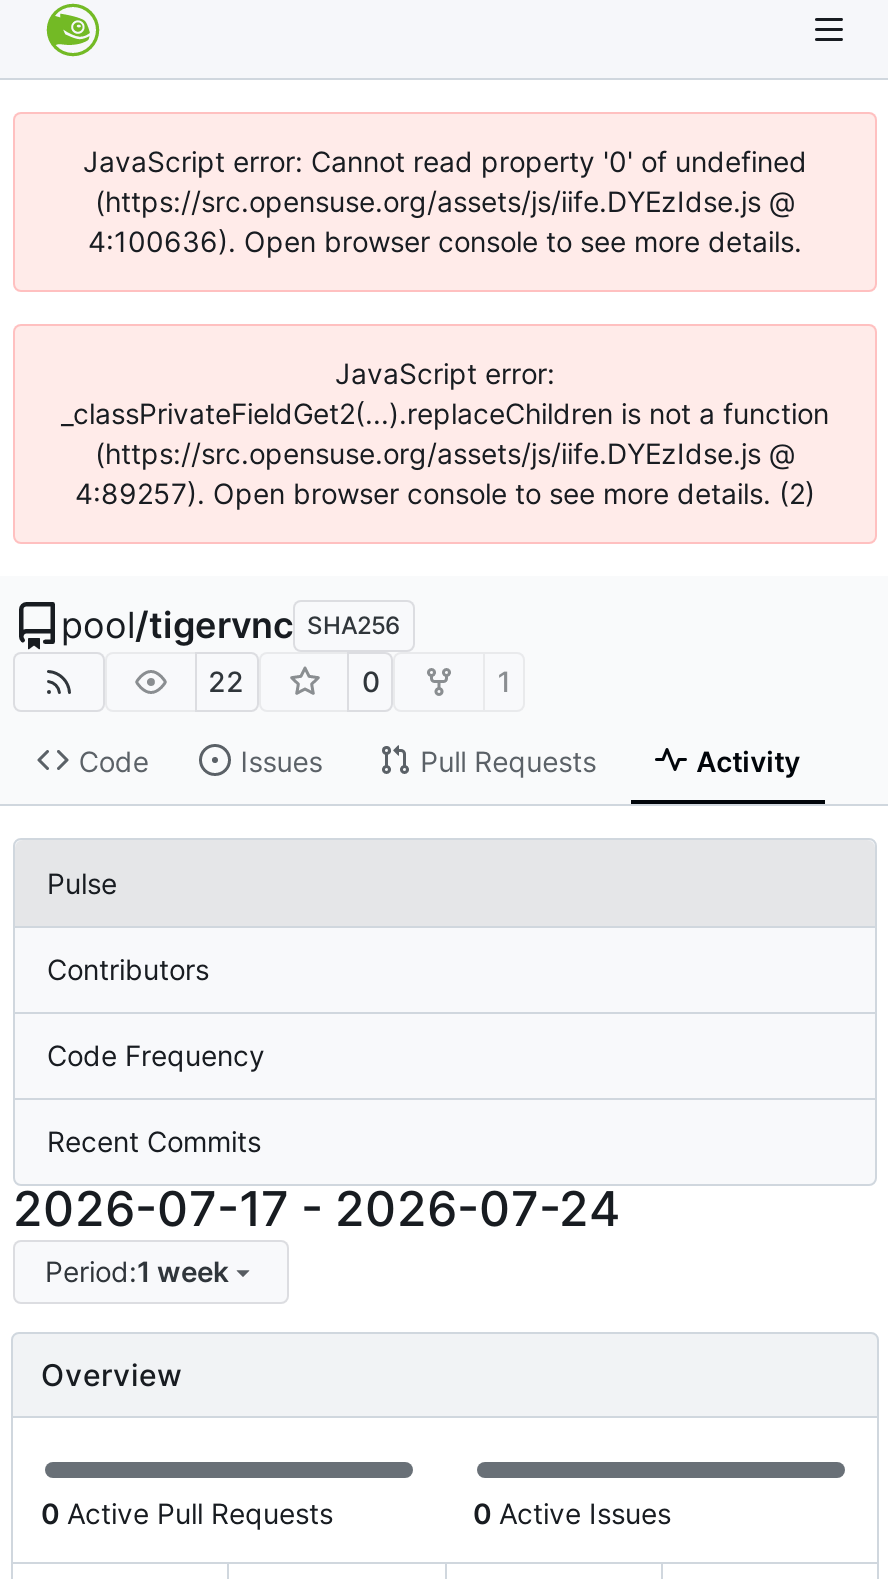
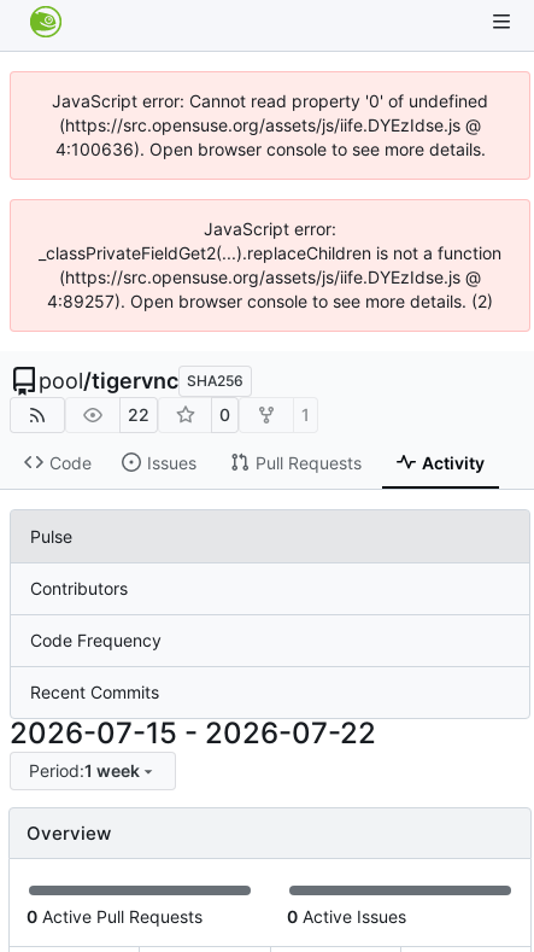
[13,1179,621,1237] 2026-07-17 - 2026-07-24 -> [10,715,376,750] 2026-07-15 - 2026-07-22

